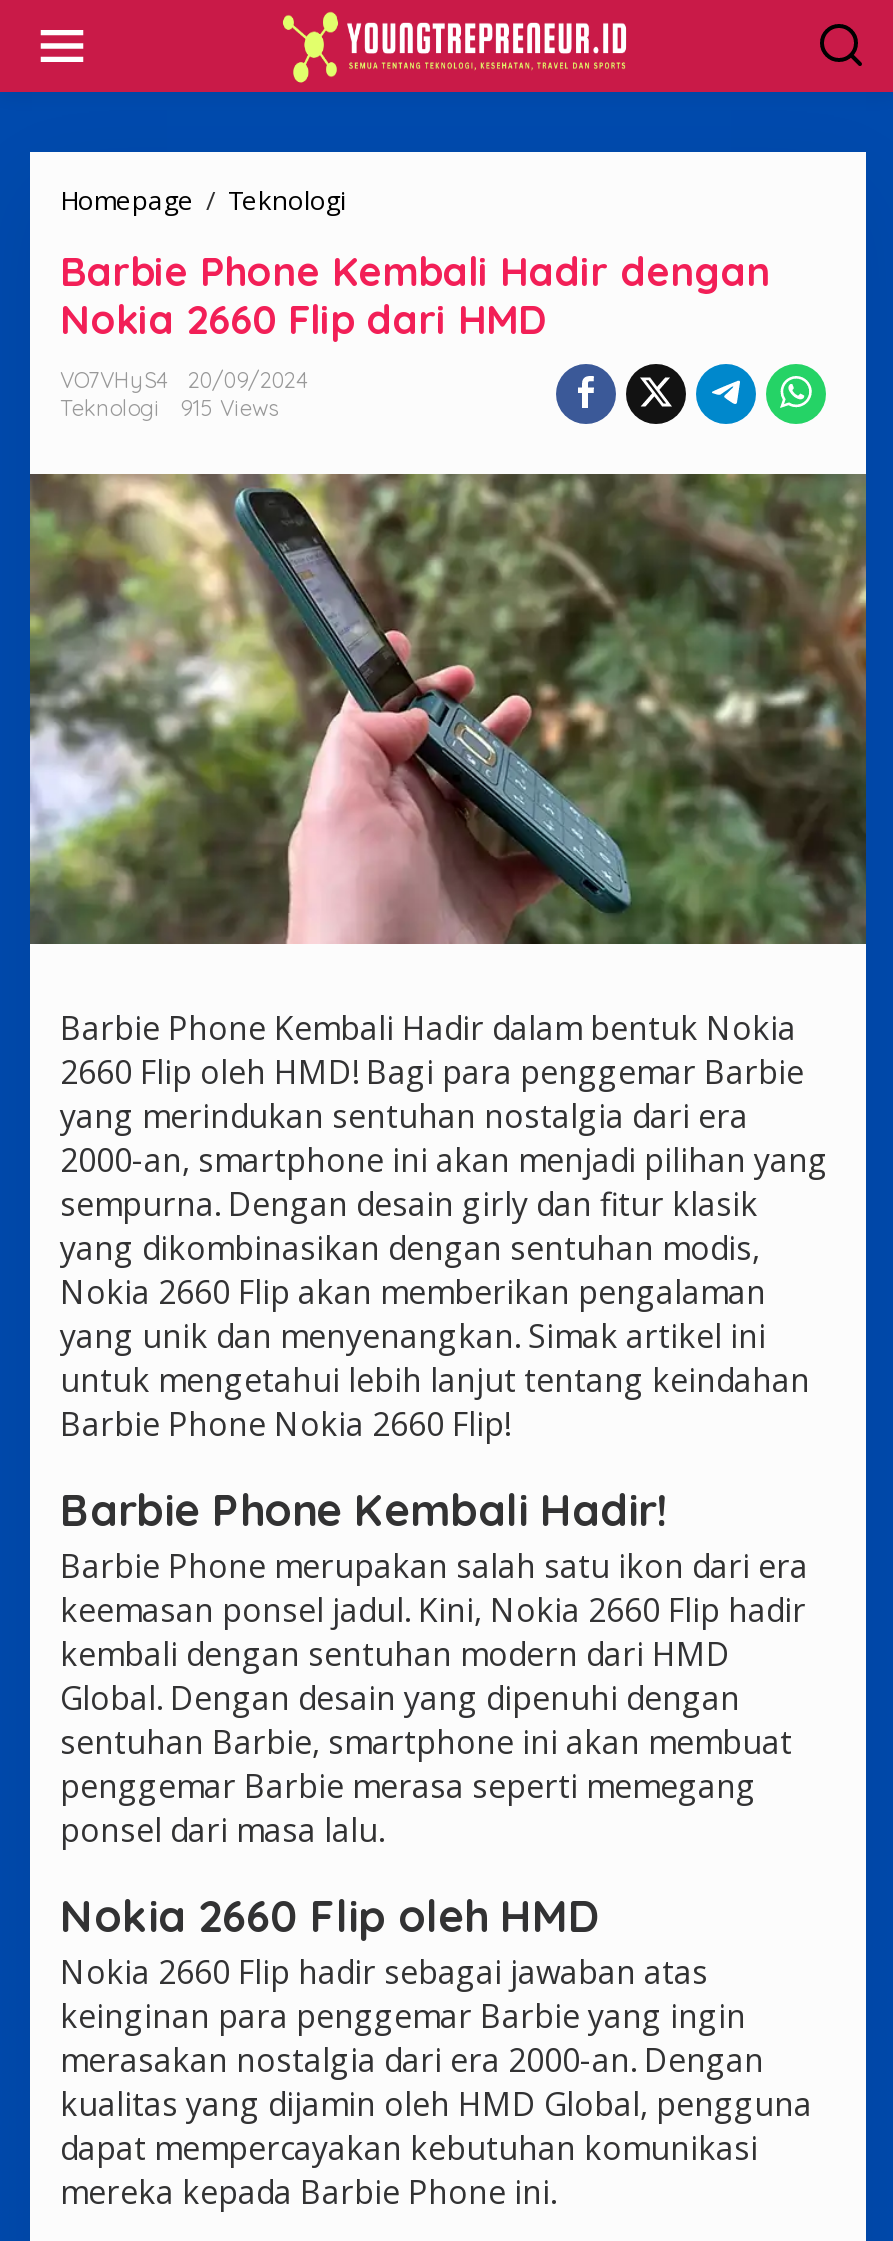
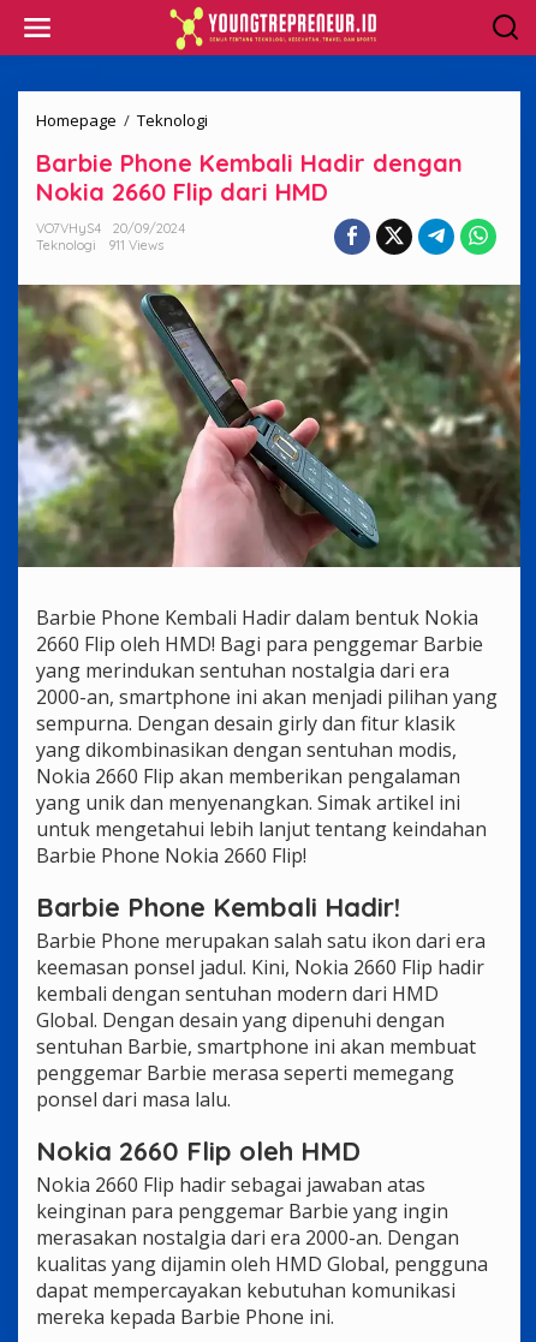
[60,394,278,422] Teknologi 915 Views -> [36,237,163,254] Teknologi 911 Views

